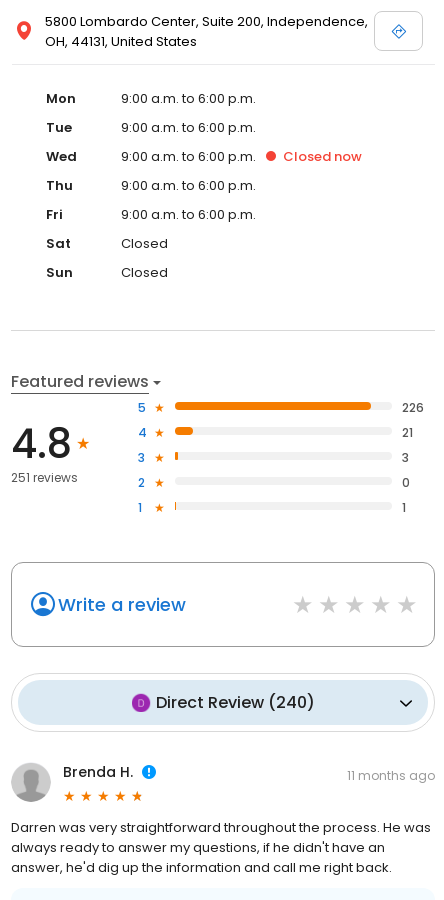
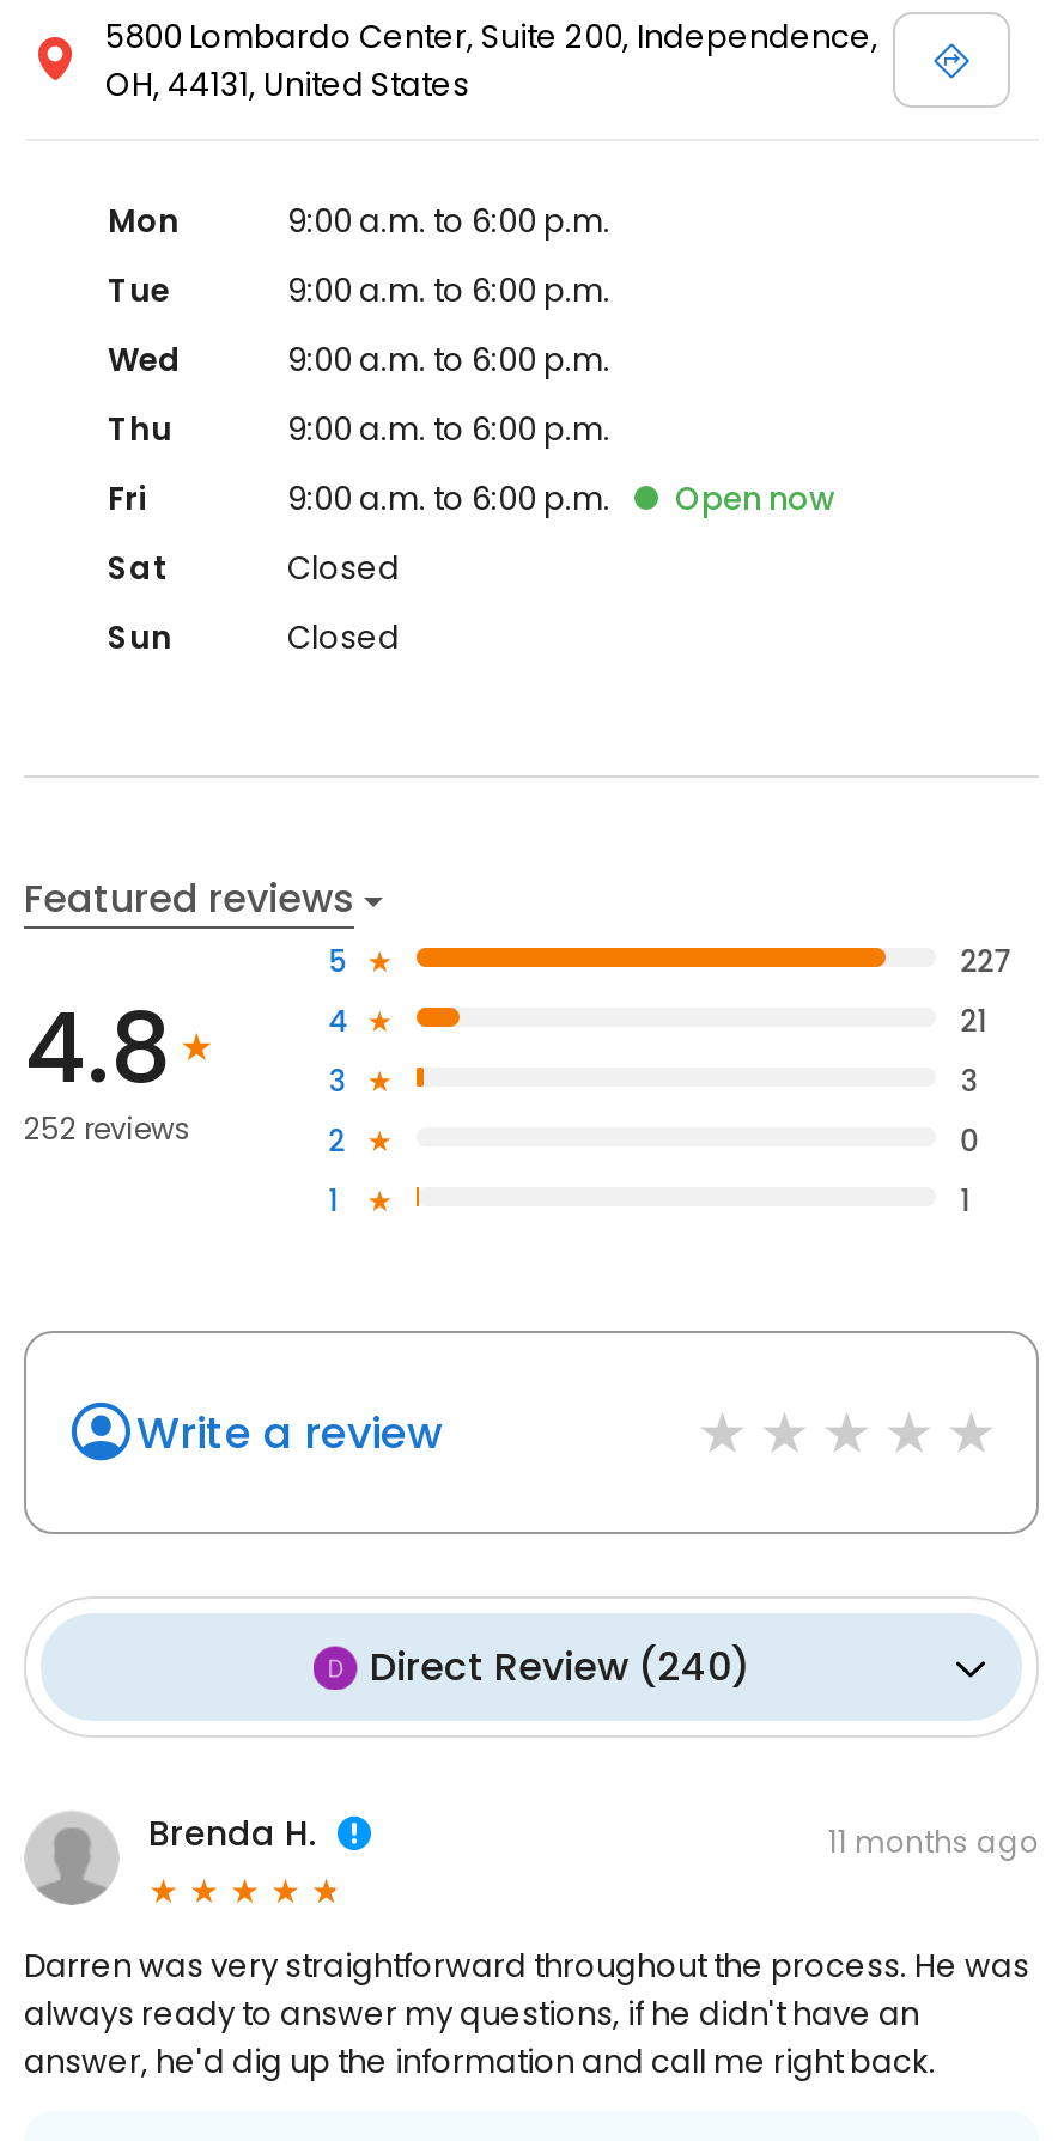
[283,147,362,166] Closed now -> none
none -> [675,477,835,522] Open now
[402,399,424,416] 226 -> [960,940,1013,981] 227
[11,469,78,486] 251 reviews -> [24,1108,191,1149] 252 reviews

